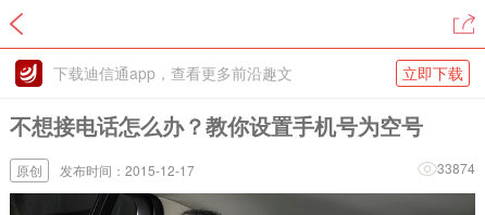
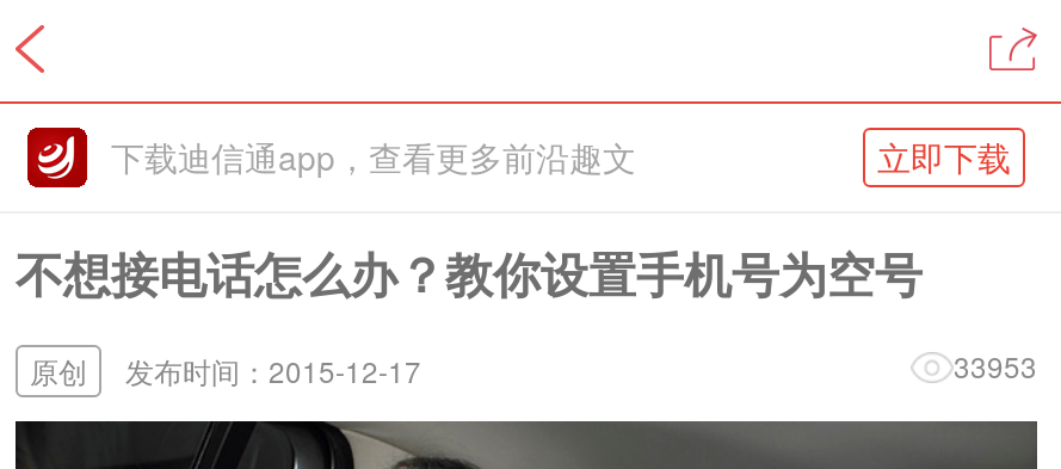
[437,159,475,177] 33874 -> [954,345,1037,385] 33953

